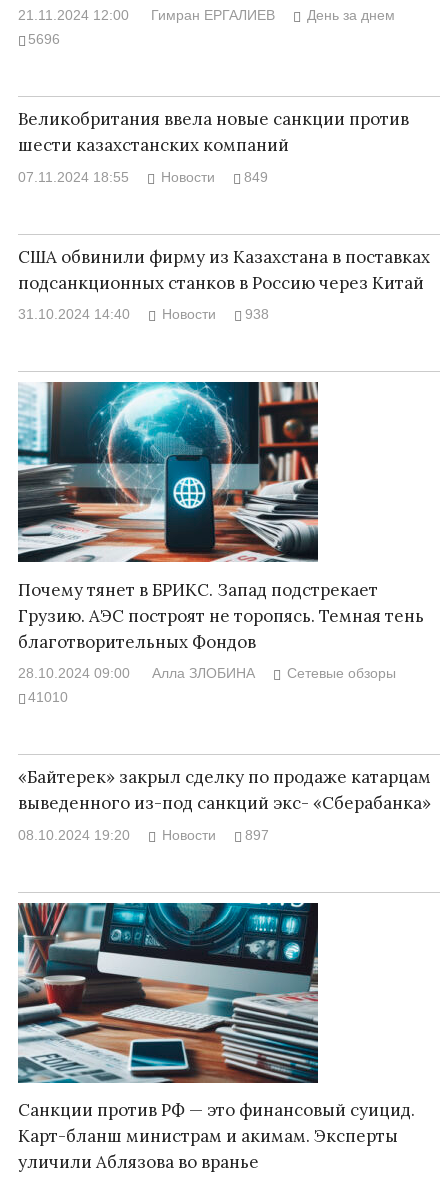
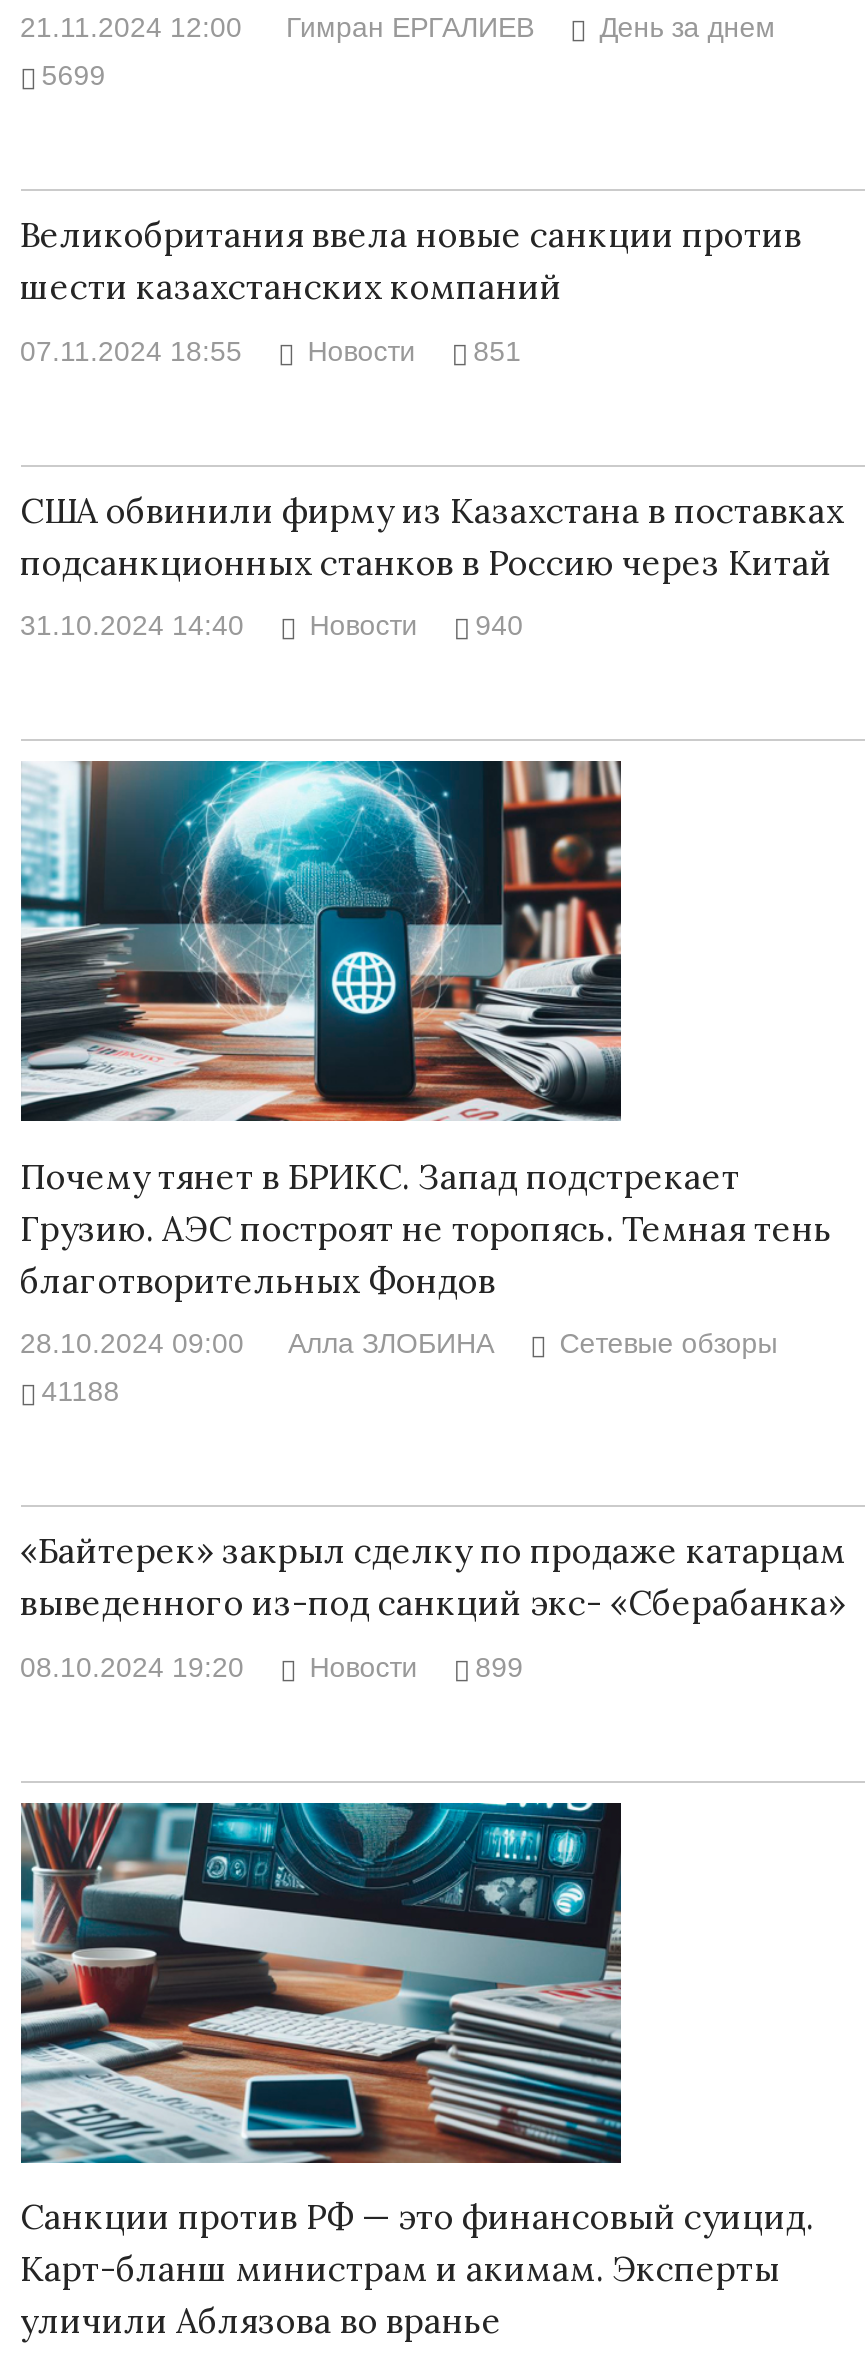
[28,31,60,47] 5696 -> [42,59,106,91] 5699
[161,169,268,185] Новости 849 -> [308,334,521,366] Новости 851
[162,306,269,322] Новости 938 -> [310,610,523,642] Новости 940
[28,689,68,705] 41010 -> [42,1376,120,1408] 41188
[162,827,269,843] Новости 897 -> [310,1651,523,1683] Новости 899

